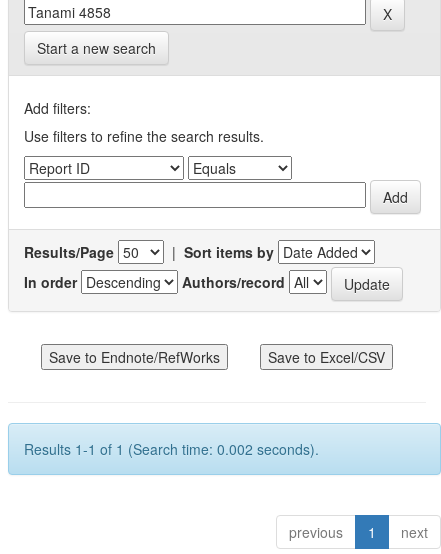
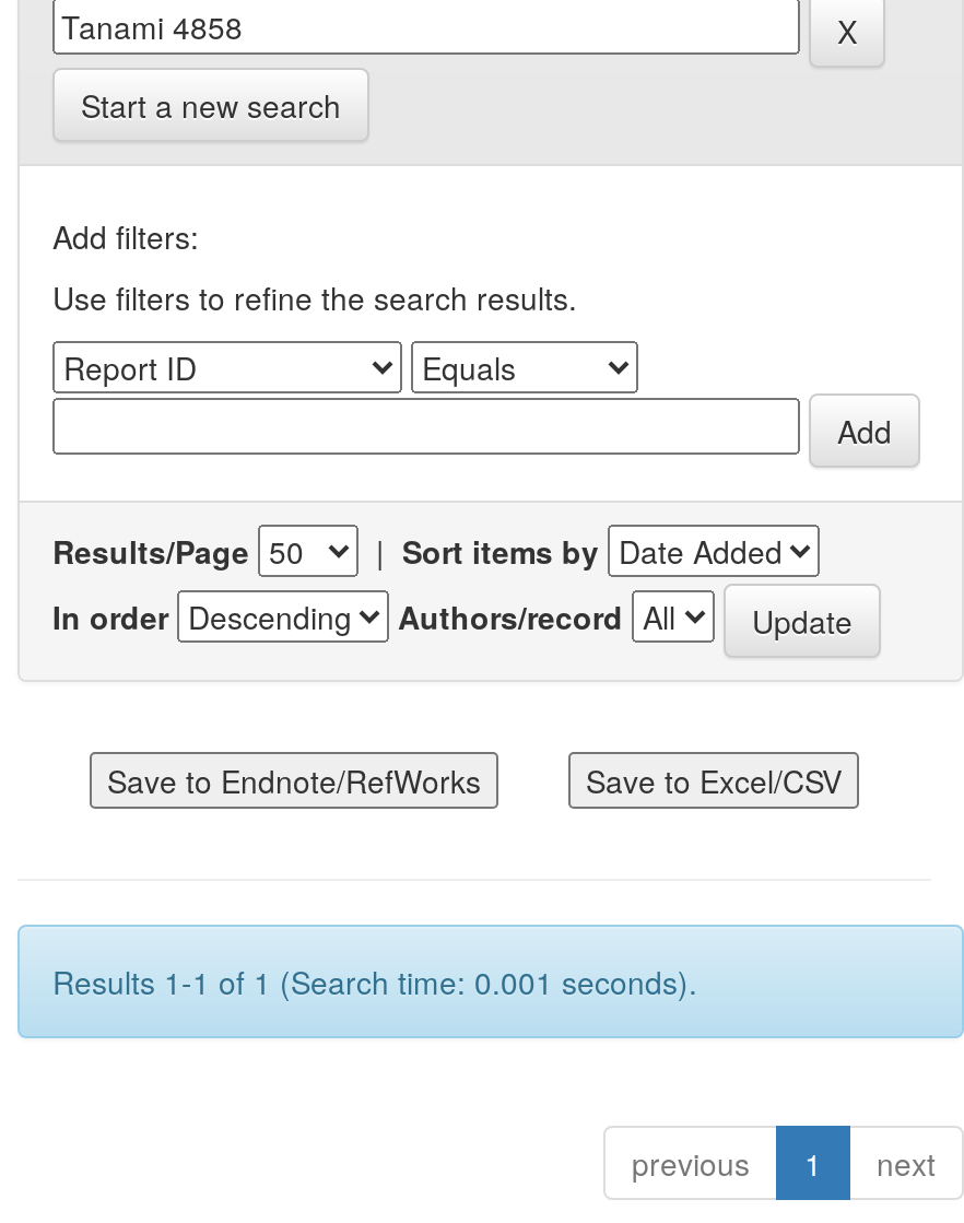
[24,439,319,459] Results 1-1 of 1 (Search time: 0.002 seconds). -> [52,960,697,1003] Results 1-1 of 1 (Search time: 0.001 seconds).

